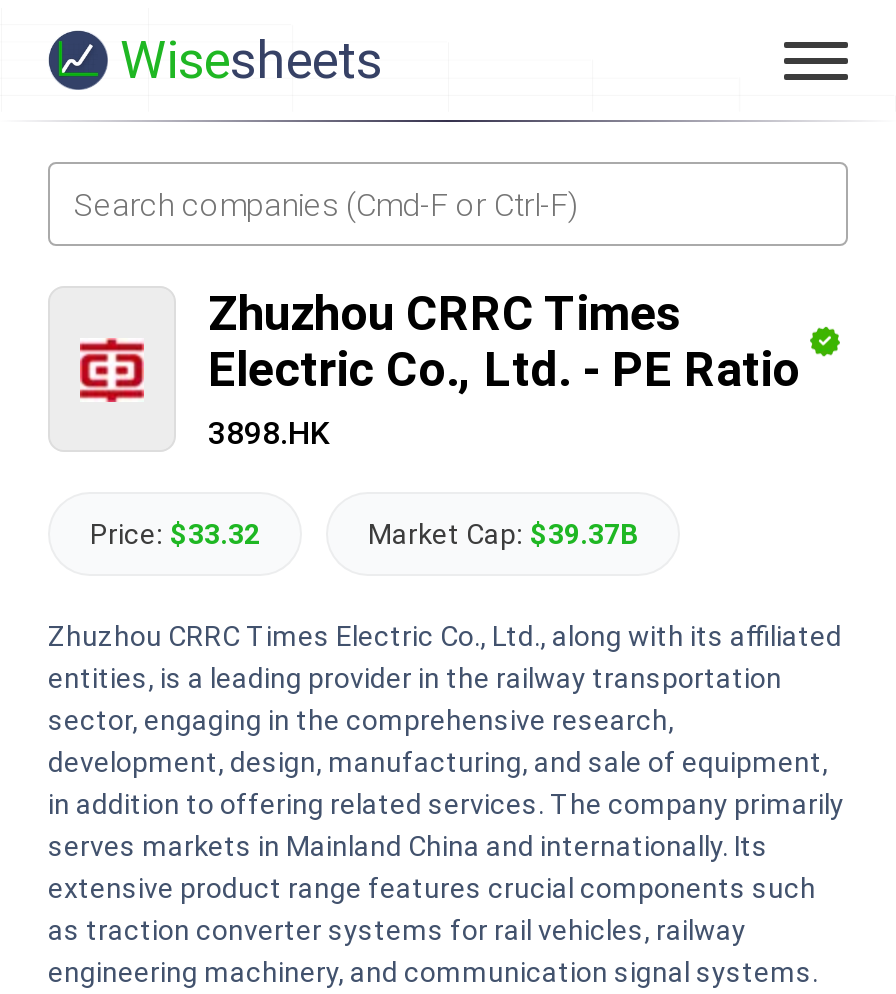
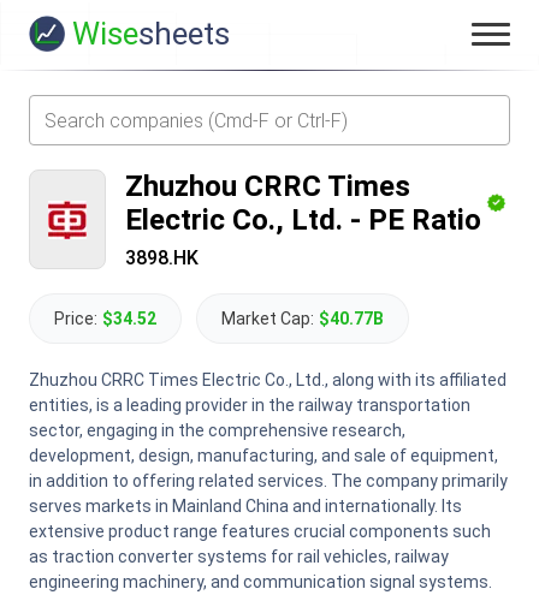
[90,518,260,550] Price: $33.32 -> [54,309,156,328] Price: $34.52
[368,518,638,550] Market Cap: $39.37B -> [221,309,384,328] Market Cap: $40.77B

